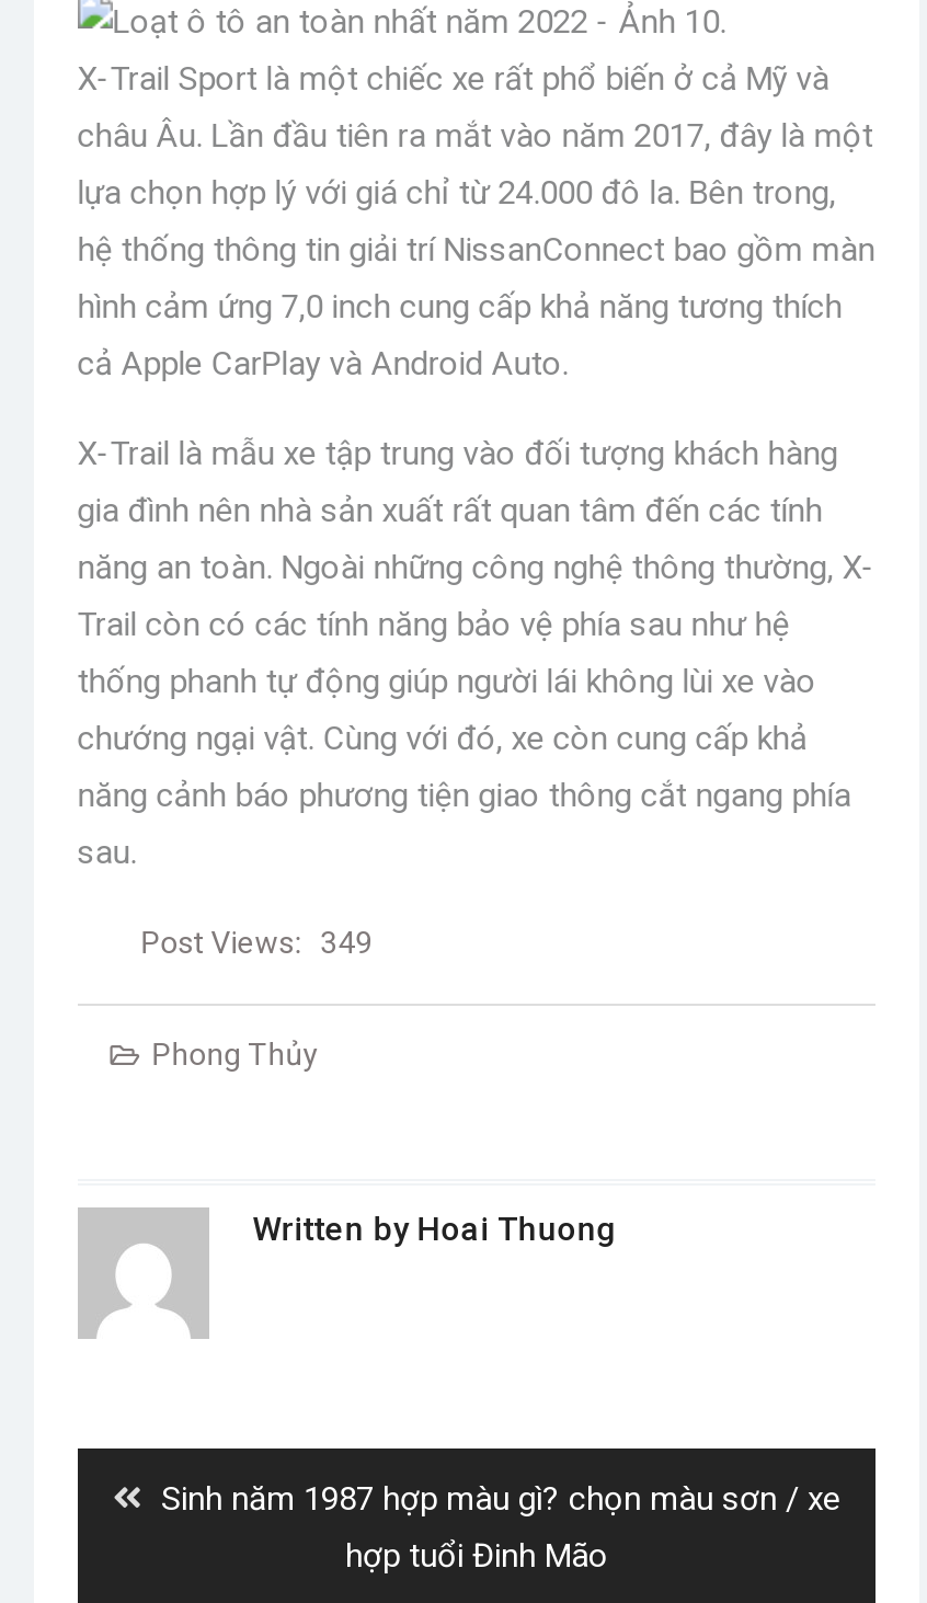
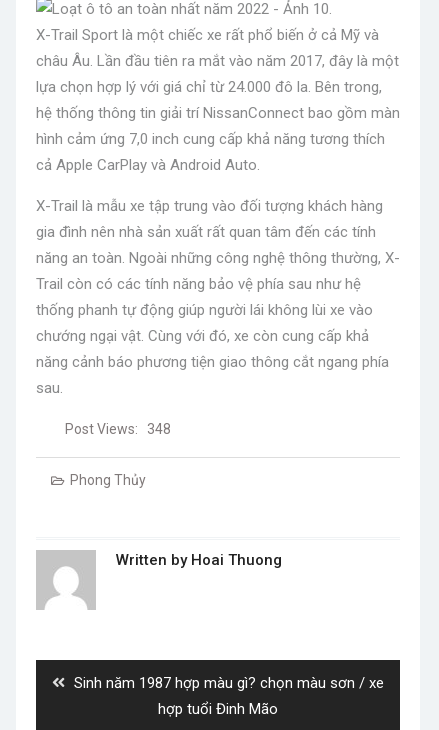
[141,924,373,959] Post Views: 349 -> [65,421,171,437] Post Views: 348

